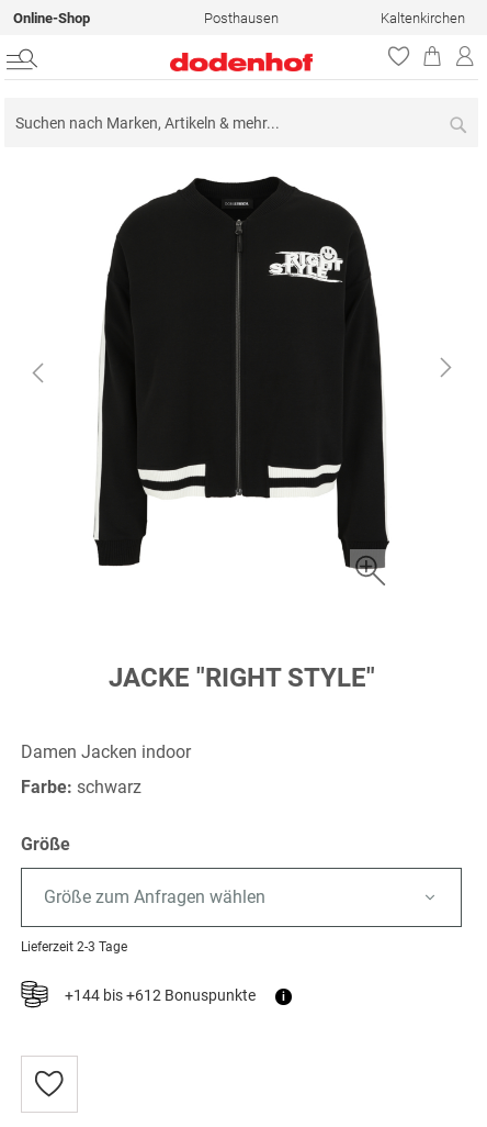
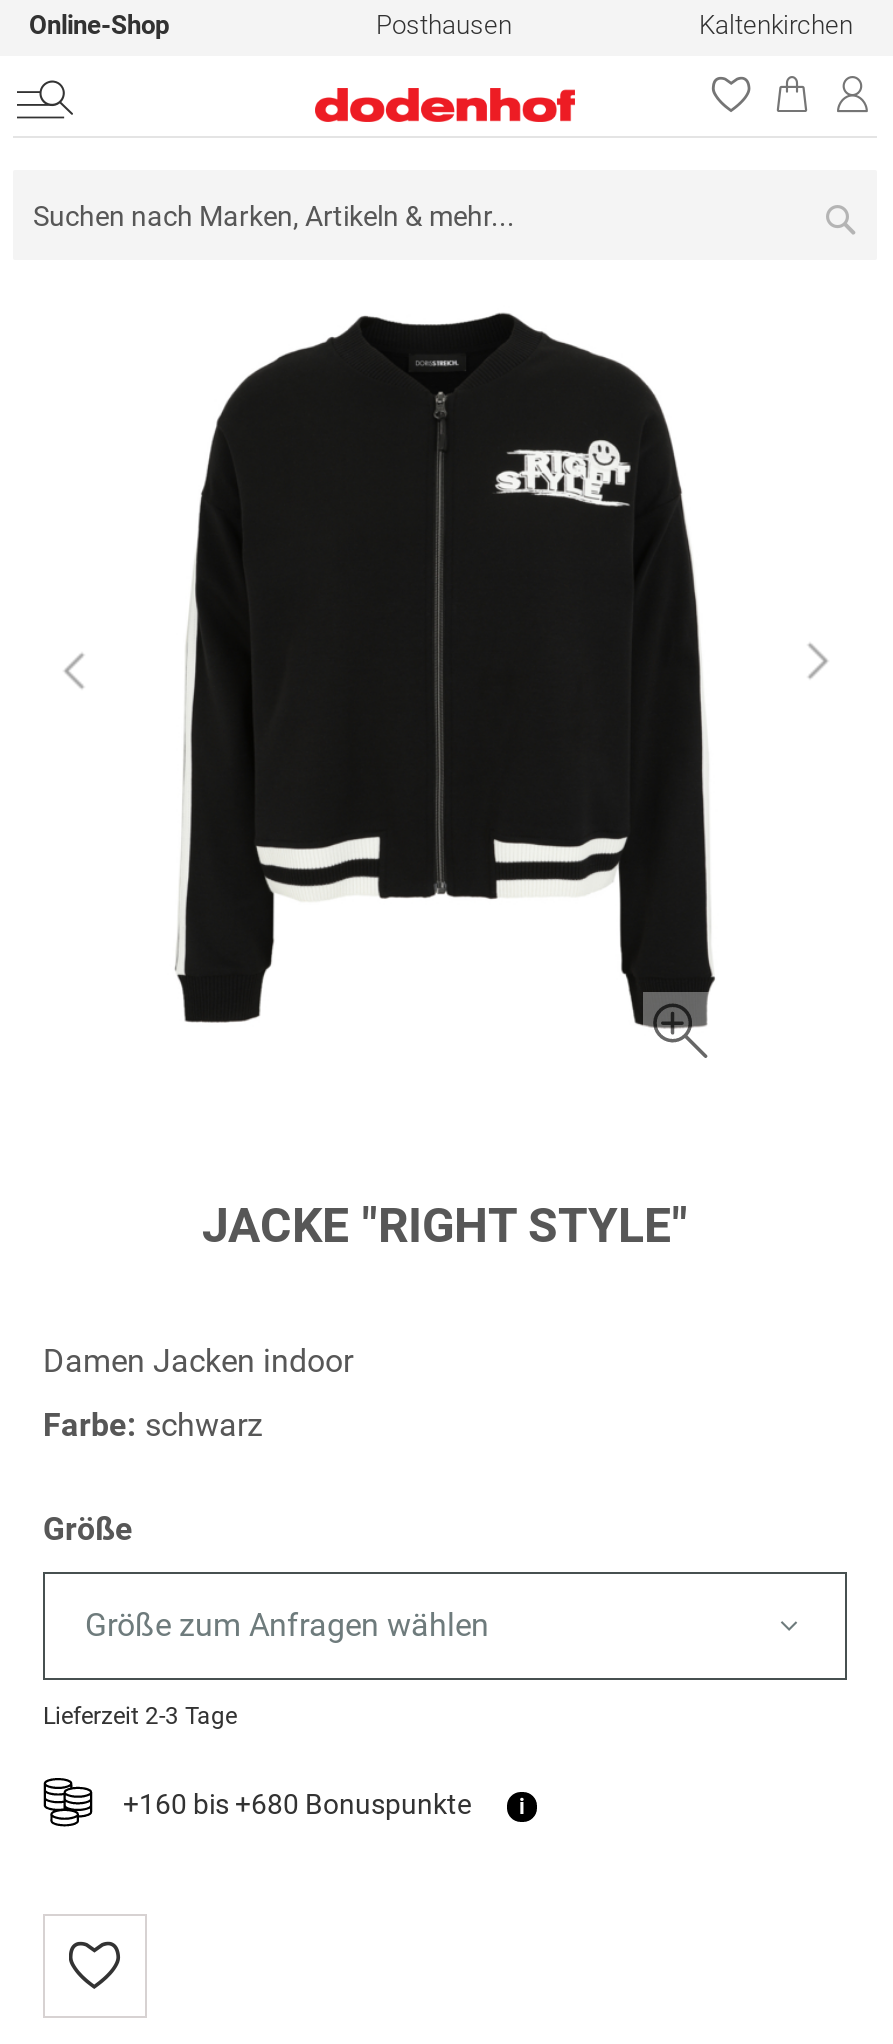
[65,986,256,1004] +144 bis +612 Bonuspunkte -> [123,1788,471,1820] +160 bis +680 Bonuspunkte

